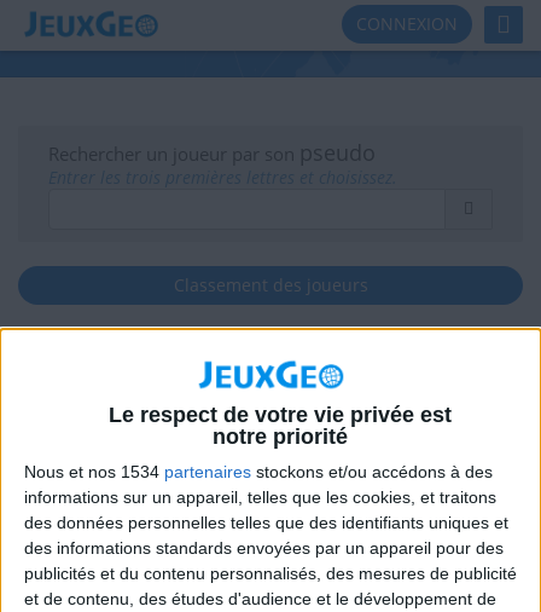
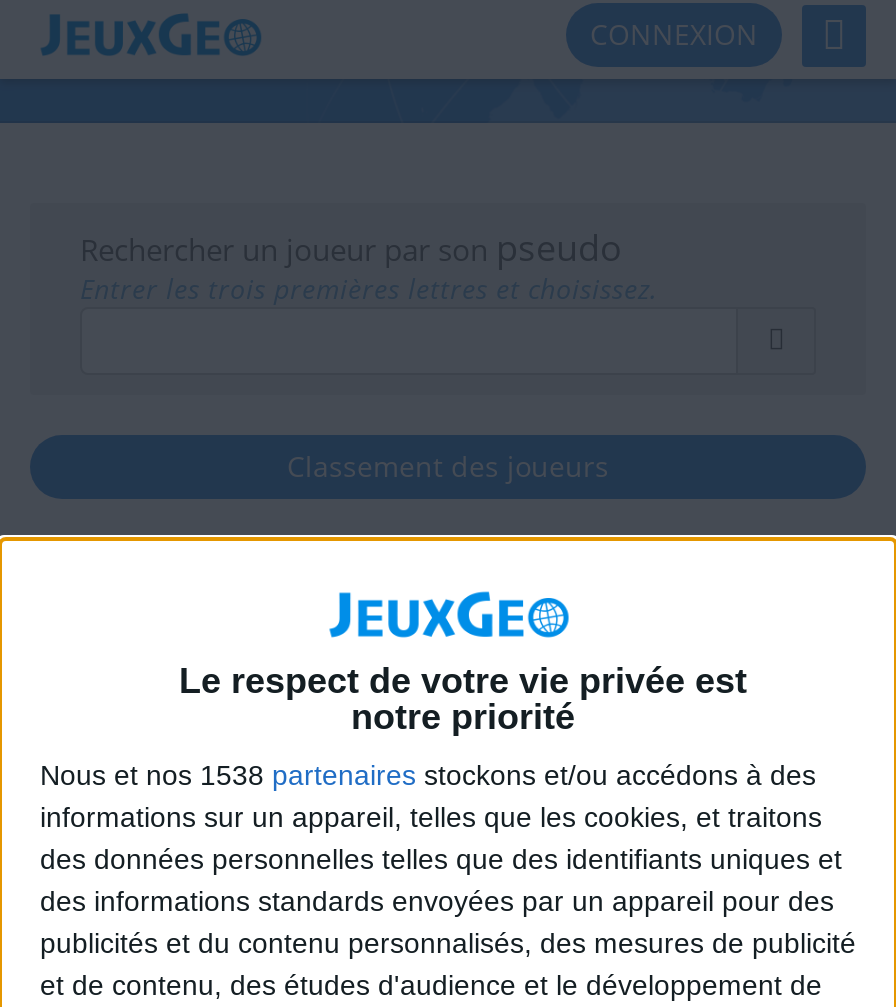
[24,462,493,481] Nous et nos 1534 partenaires stockons et/ou accédons à des -> [40,759,816,791] Nous et nos 1538 partenaires stockons et/ou accédons à des

